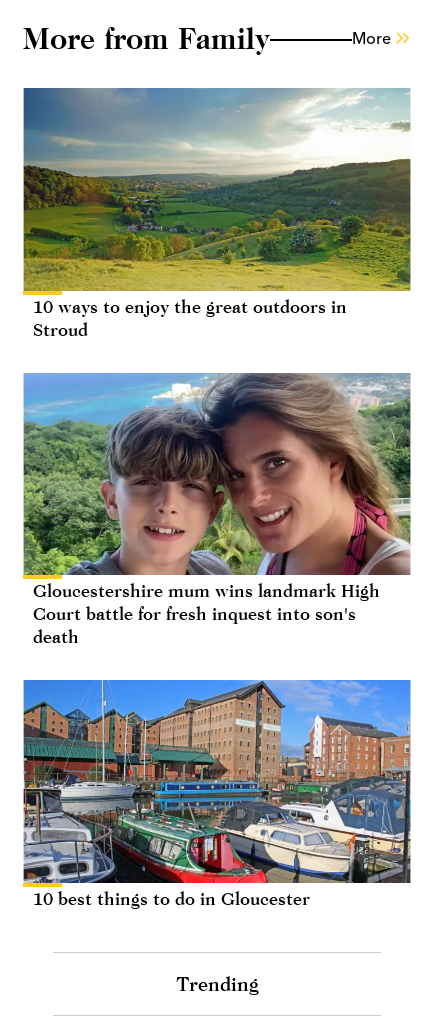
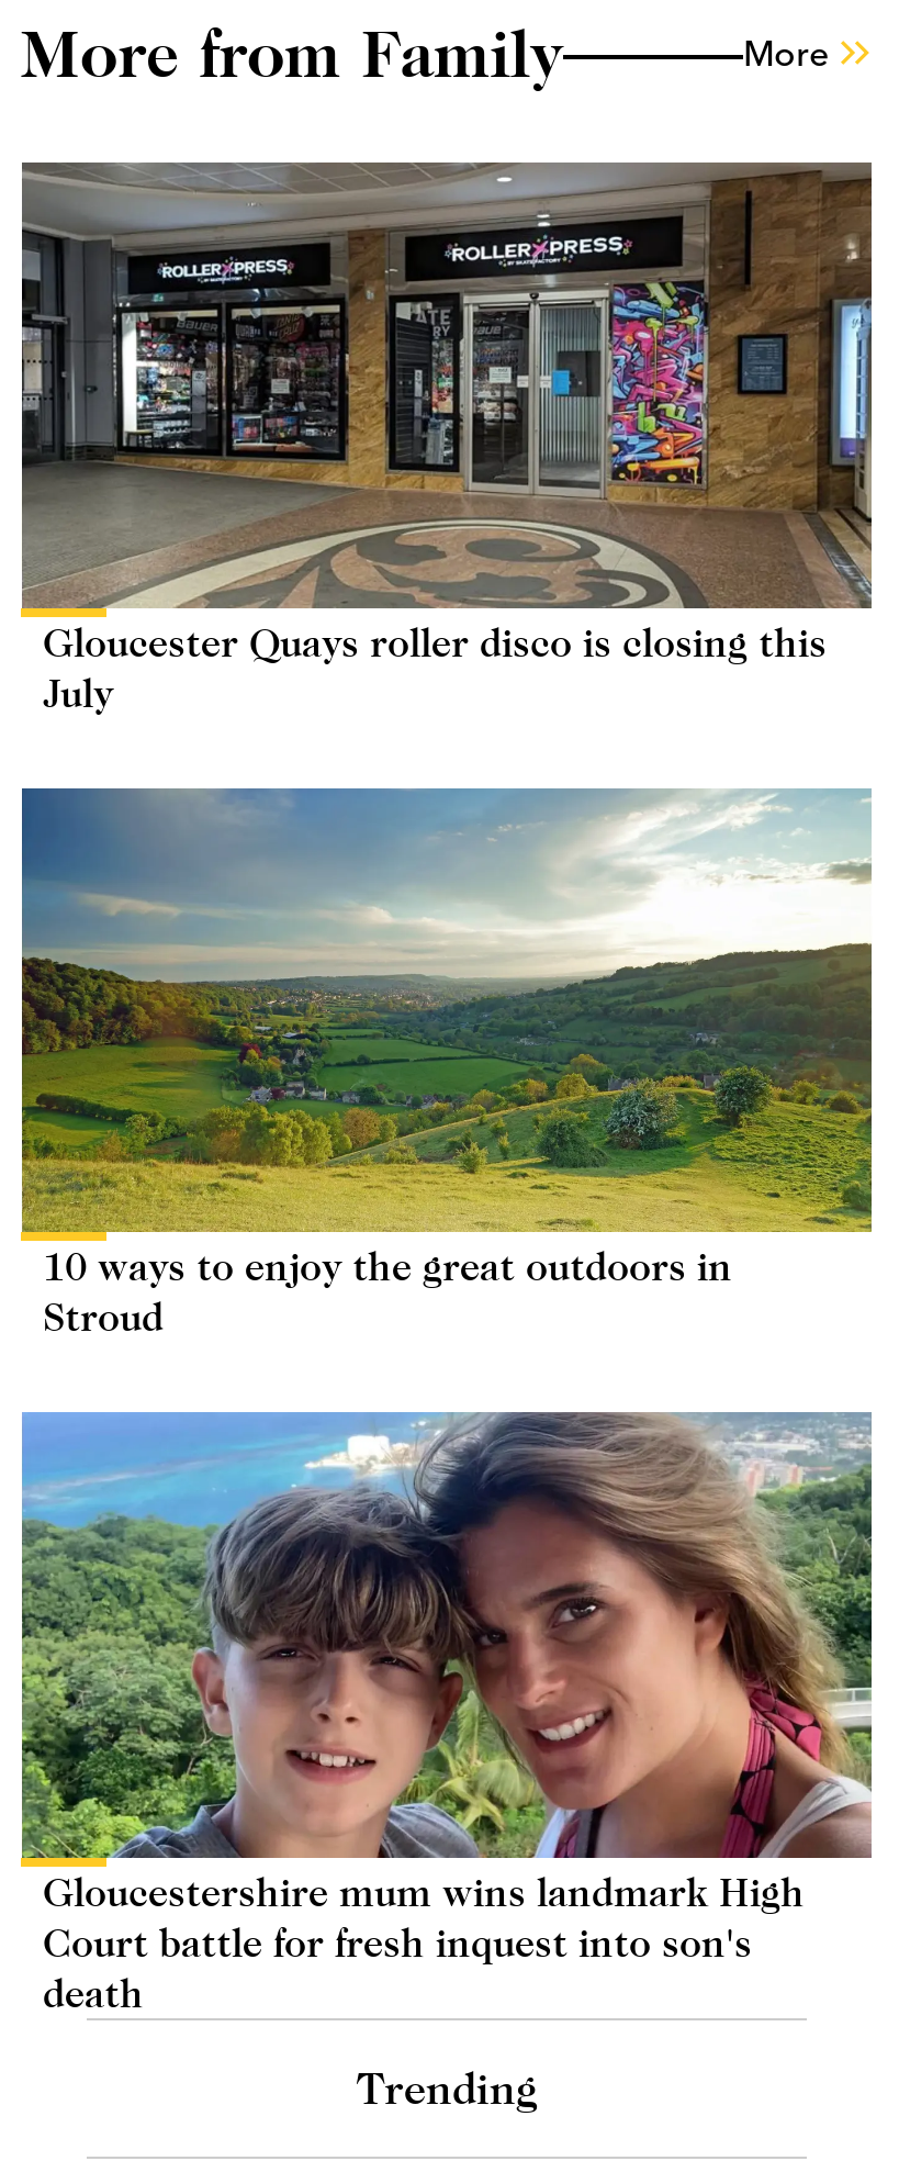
none -> [21,160,875,715] [image] | Gloucester Quays roller disco is closing this | July
moved [22,87,412,647] -> [19,786,875,2017]: [image] | 10 ways to enjoy the great outdoors in | Stroud | Gloucestershire mum wins landmark High | Court battle for fresh inquest into son's | death
[23,679,412,909] [image] | 10 best things to do in Gloucester -> none

